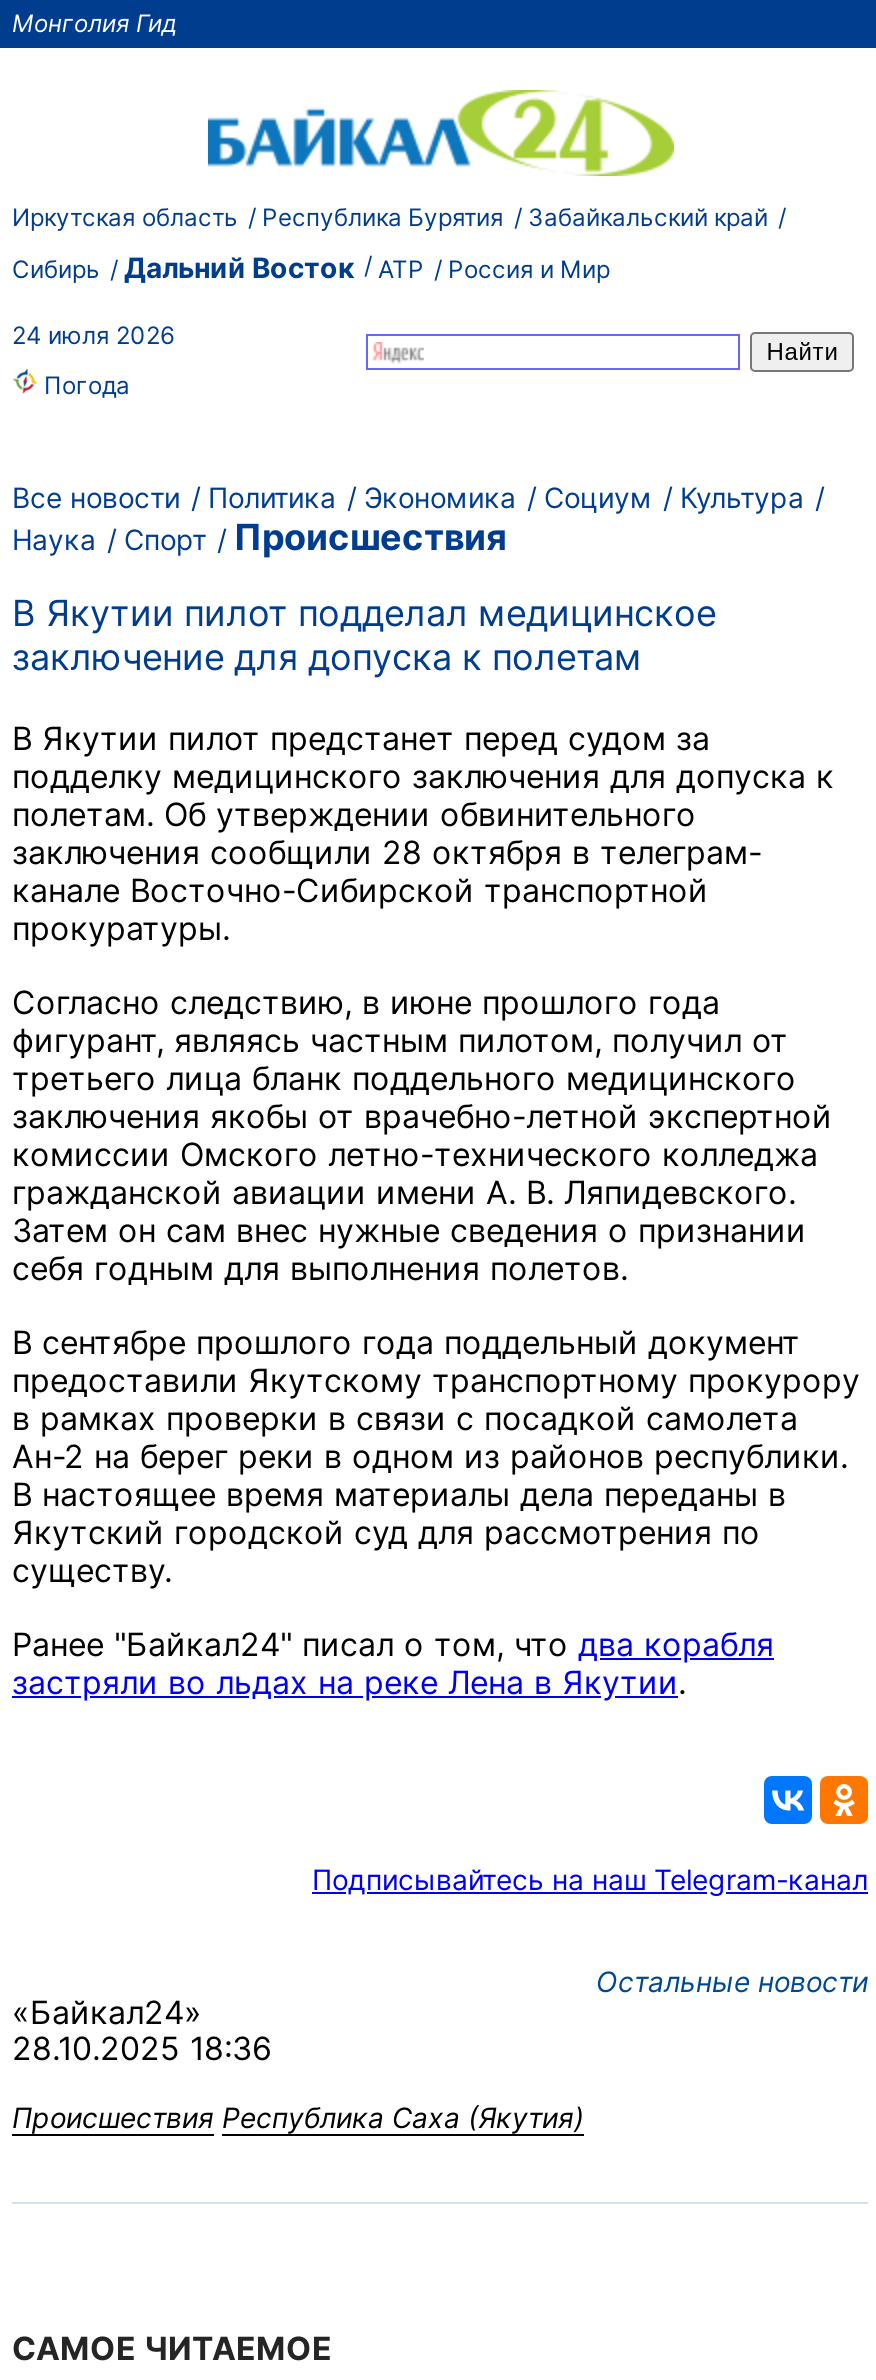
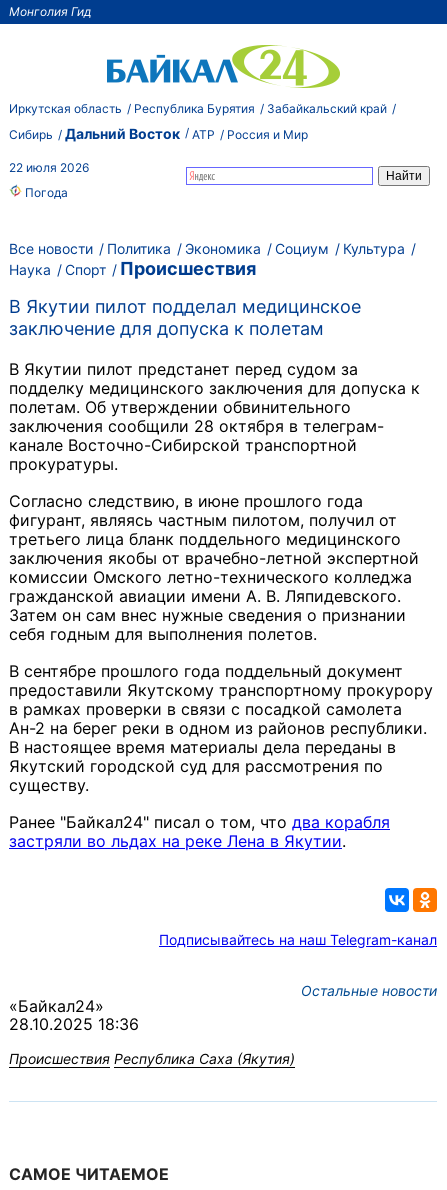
[12,320,174,350] 24 июля 2026 -> [9,160,89,175] 22 июля 2026

